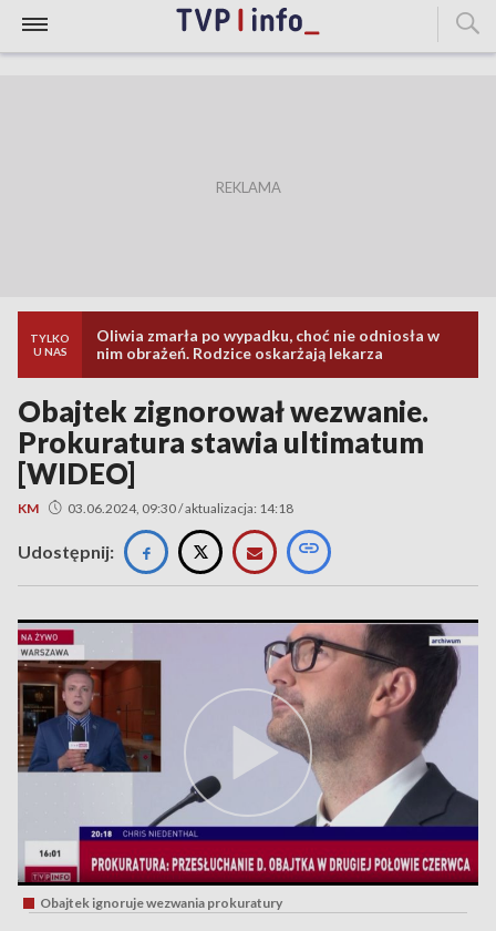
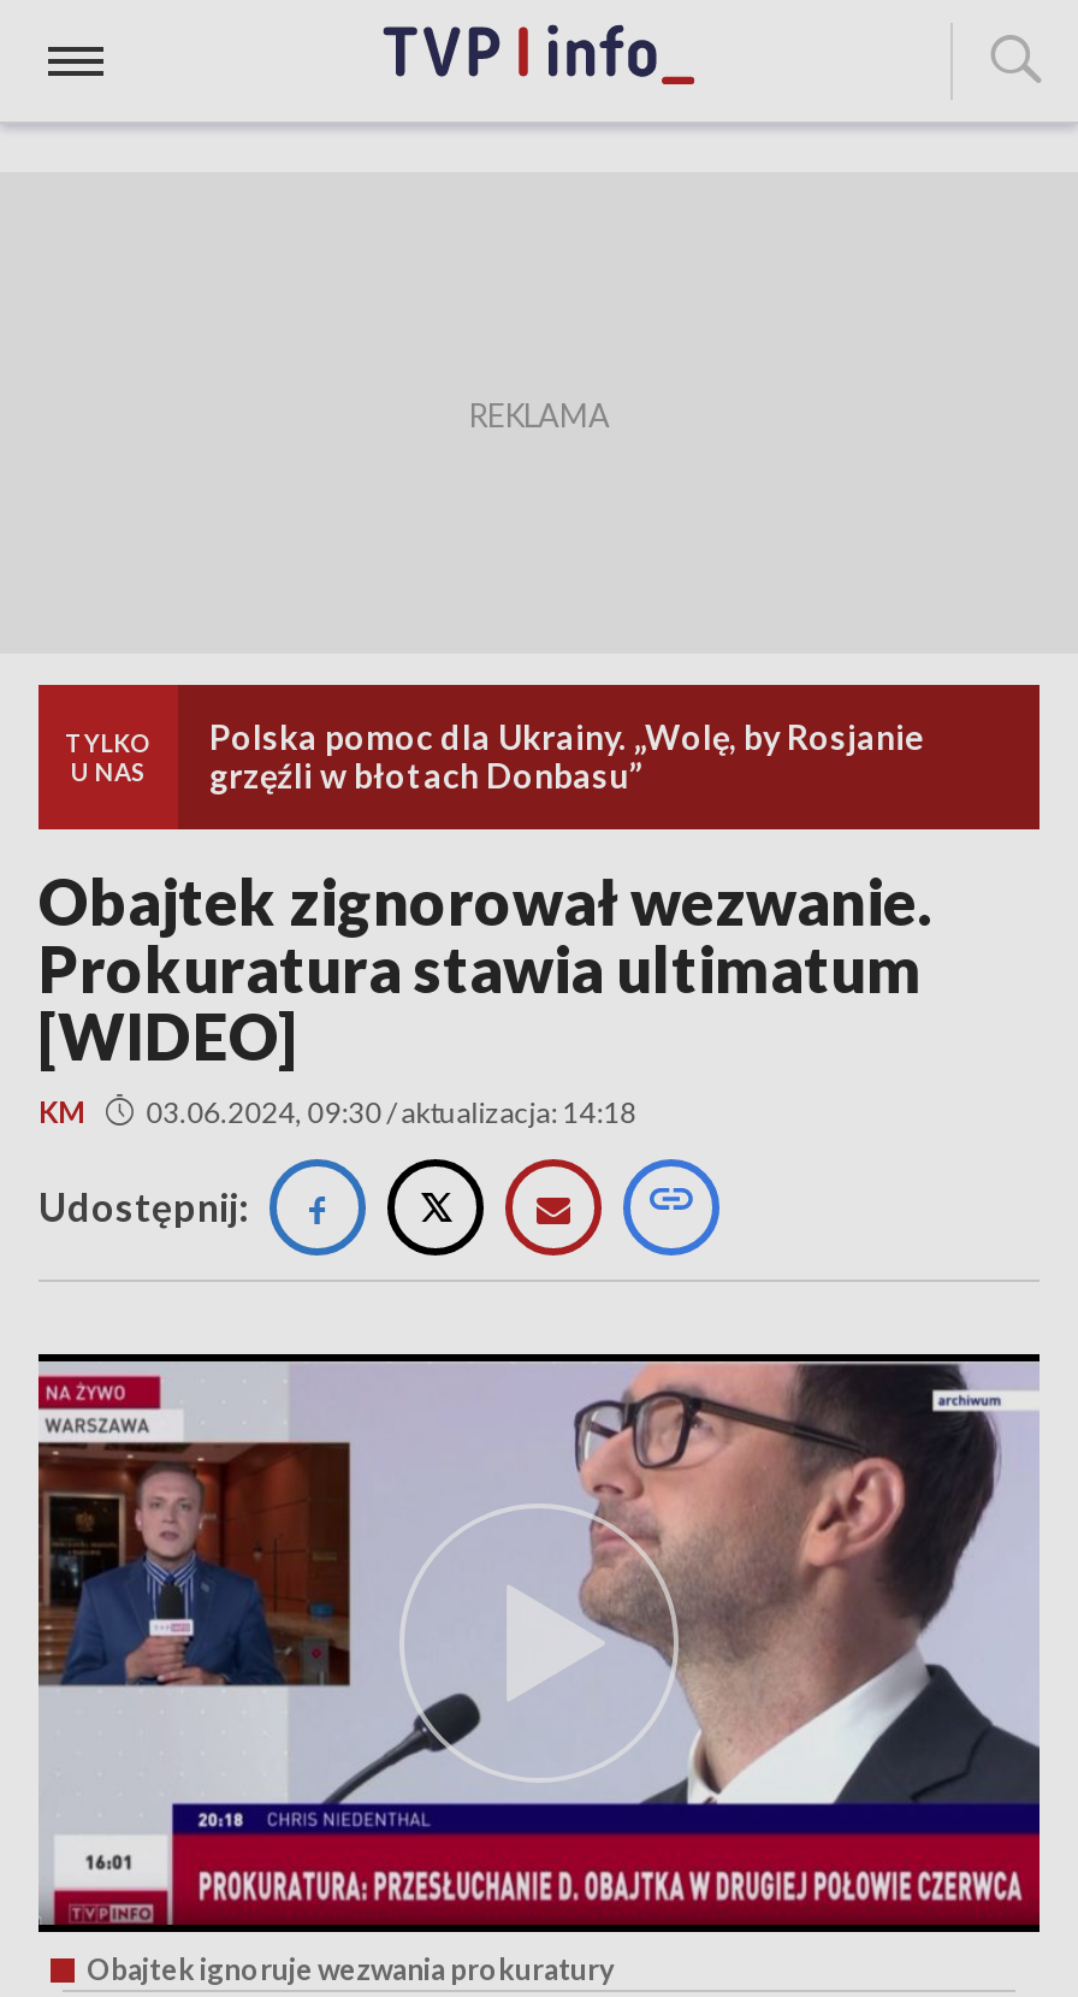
[96,326,440,362] Oliwia zmarła po wypadku, choć nie odniosła w | nim obrażeń. Rodzice oskarżają lekarza -> [209,716,924,796] Polska pomoc dla Ukrainy. „Wolę, by Rosjanie | grzęźli w błotach Donbasu”

